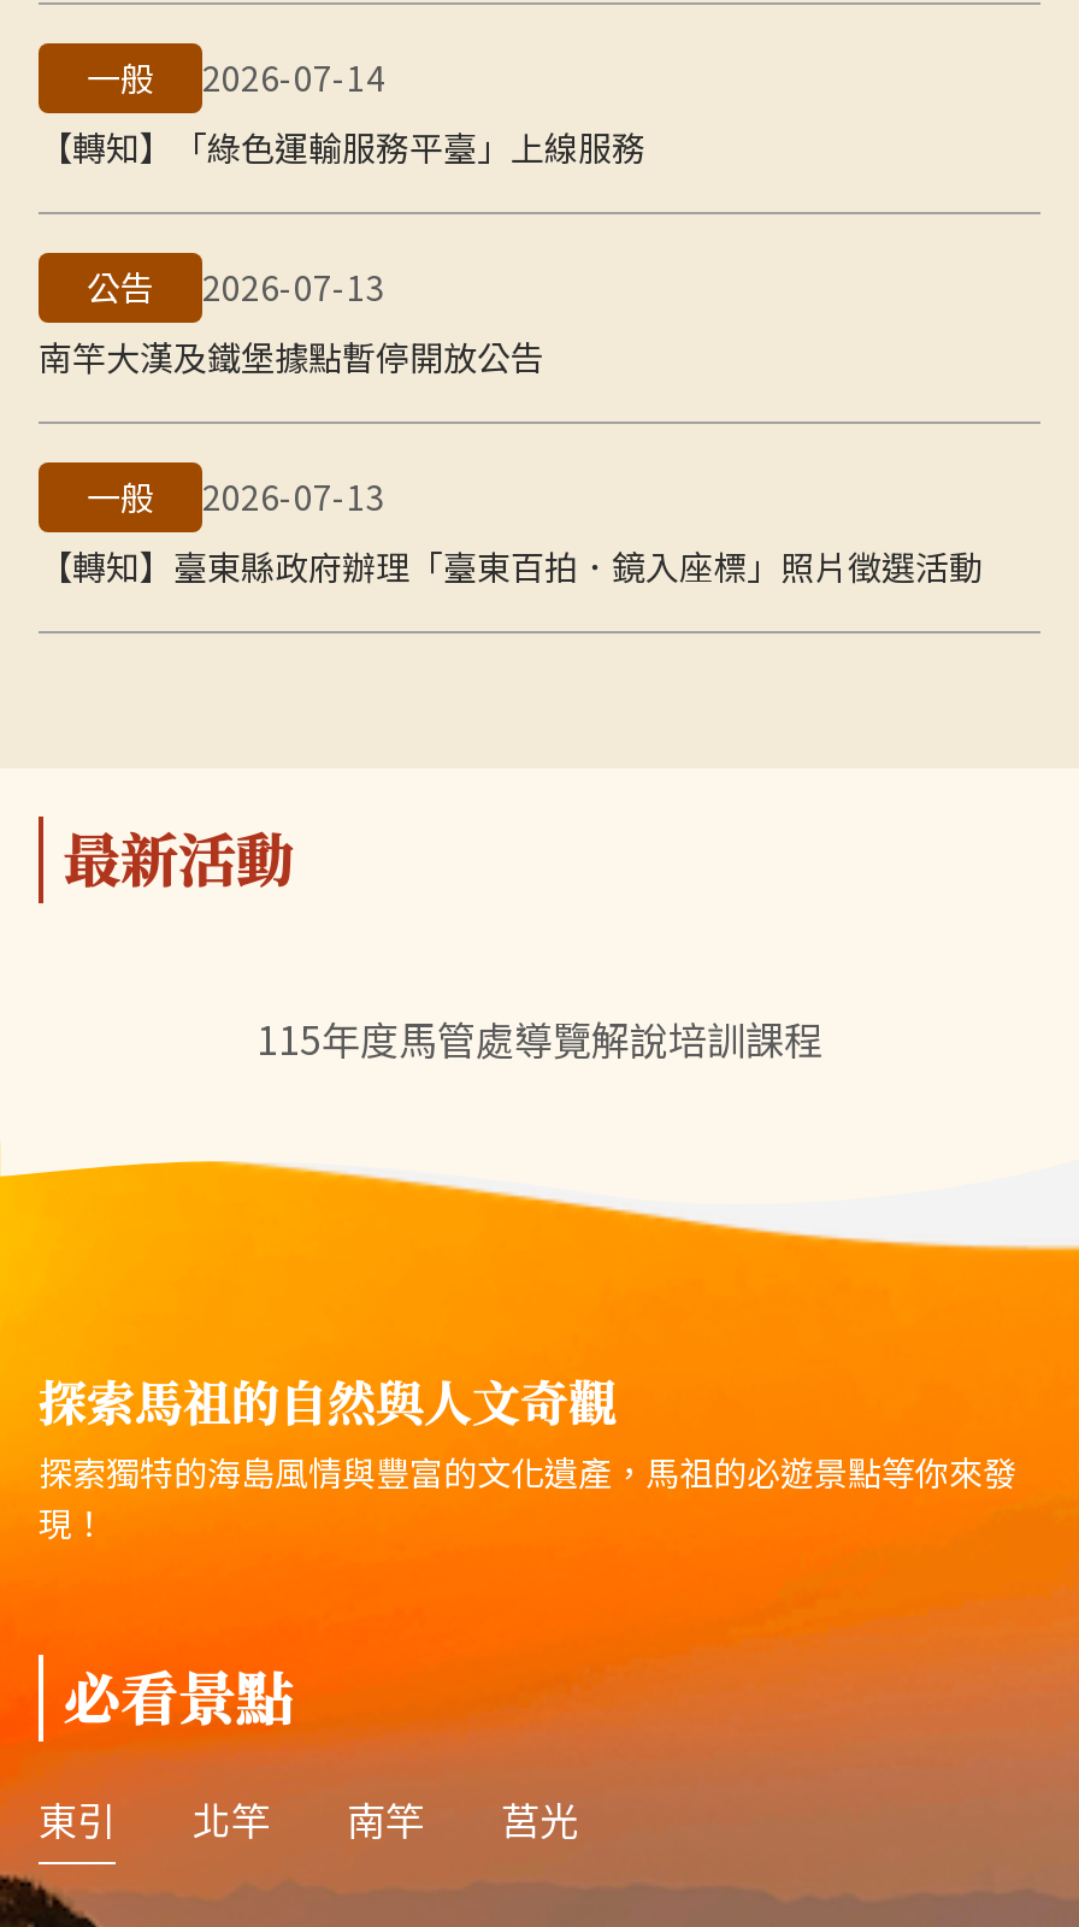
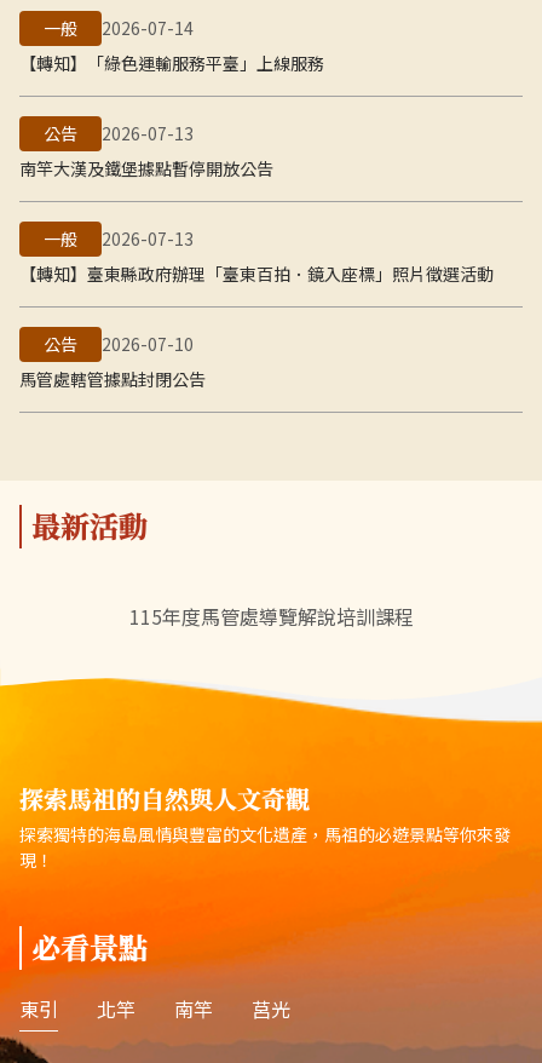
none -> [19,331,206,391] 公告 | 2026-07-10 | 馬管處轄管據點封閉公告

